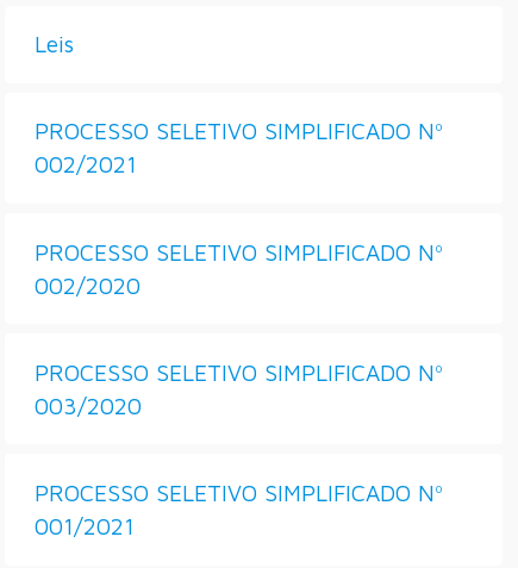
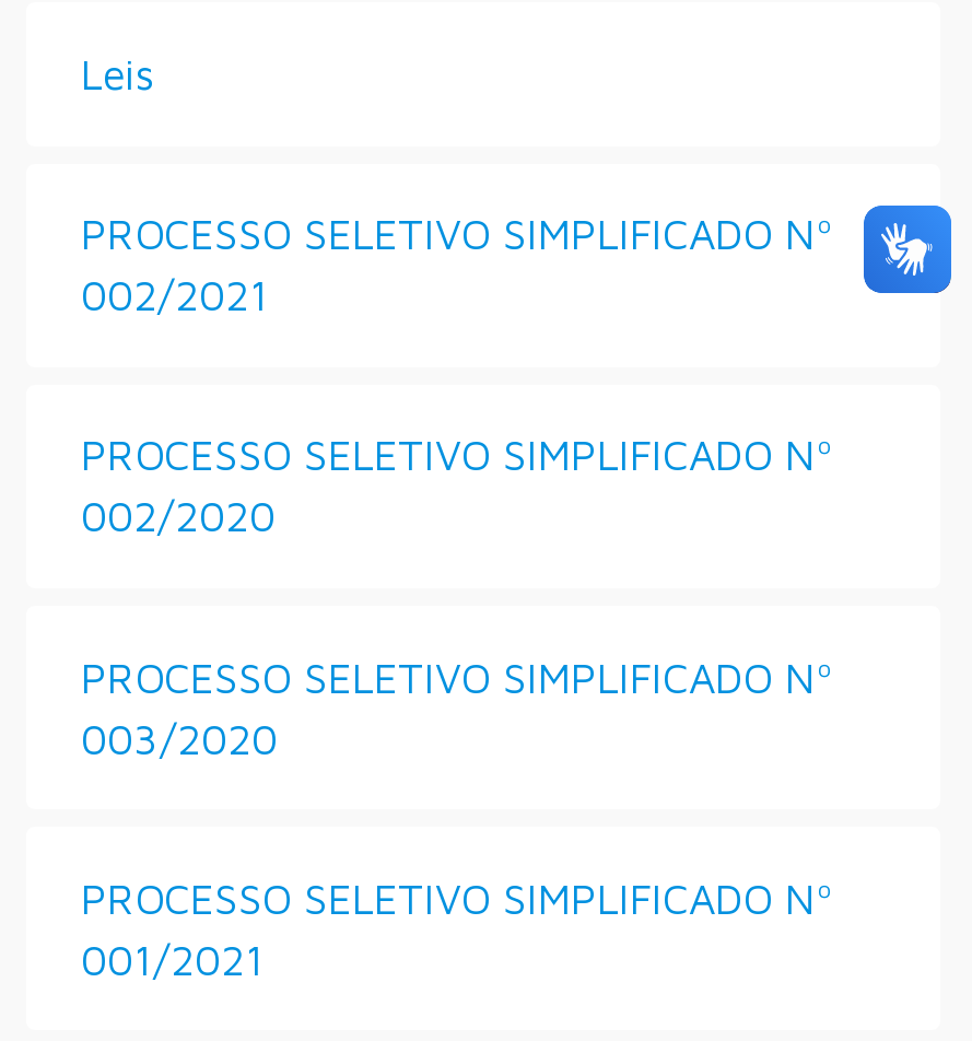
none -> [862,203,953,295] [image]

